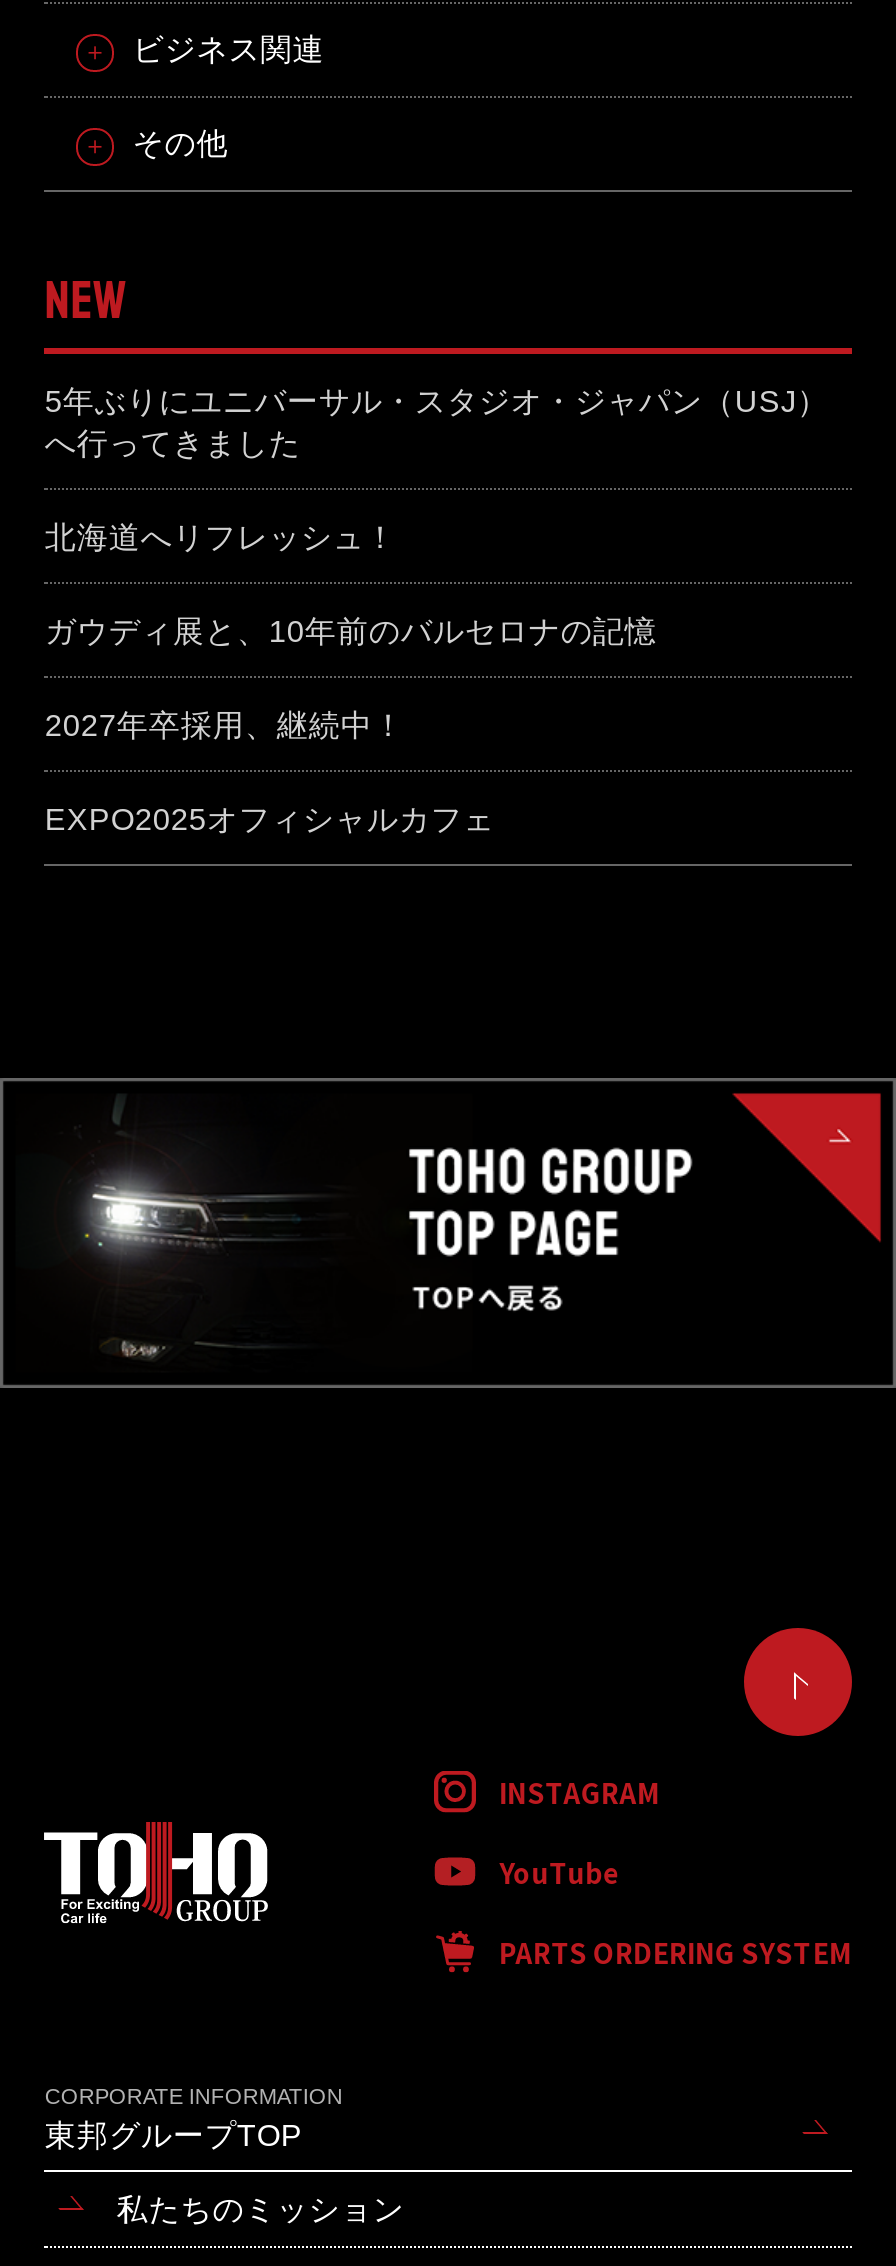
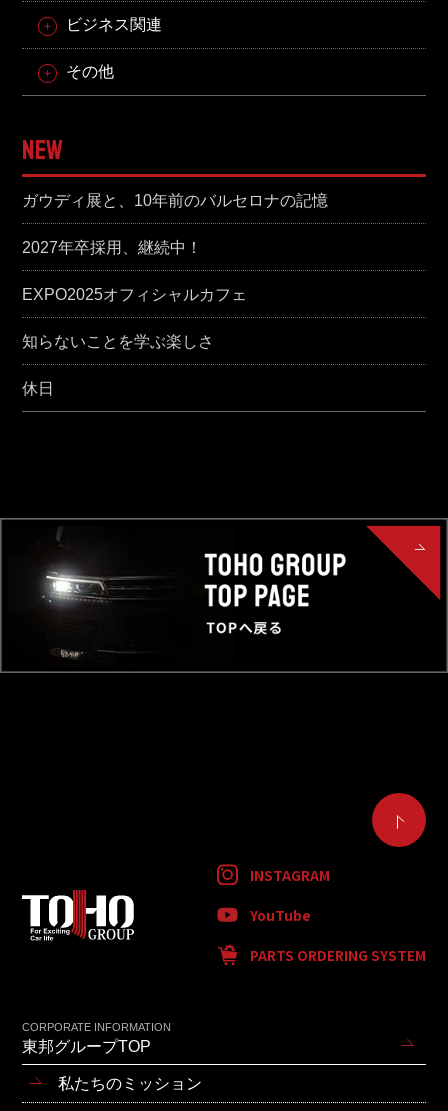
[45,383,829,553] 5年ぶりにユニバーサル・スタジオ・ジャパン（USJ） | へ行ってきました | 北海道へリフレッシュ！ -> none
moved [45,613,657,836] -> [22,191,328,303]: ガウディ展と、10年前のバルセロナの記憶 | 2027年卒採用、継続中！ | EXPO2025オフィシャルカフェ
none -> [22,333,214,397] 知らないことを学ぶ楽しさ | 休日

